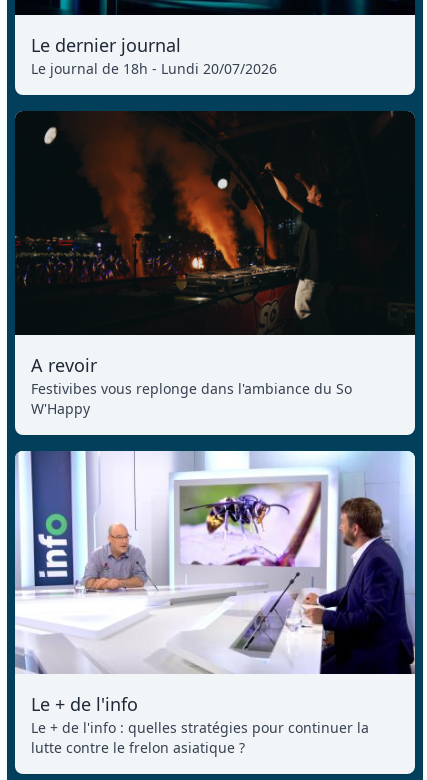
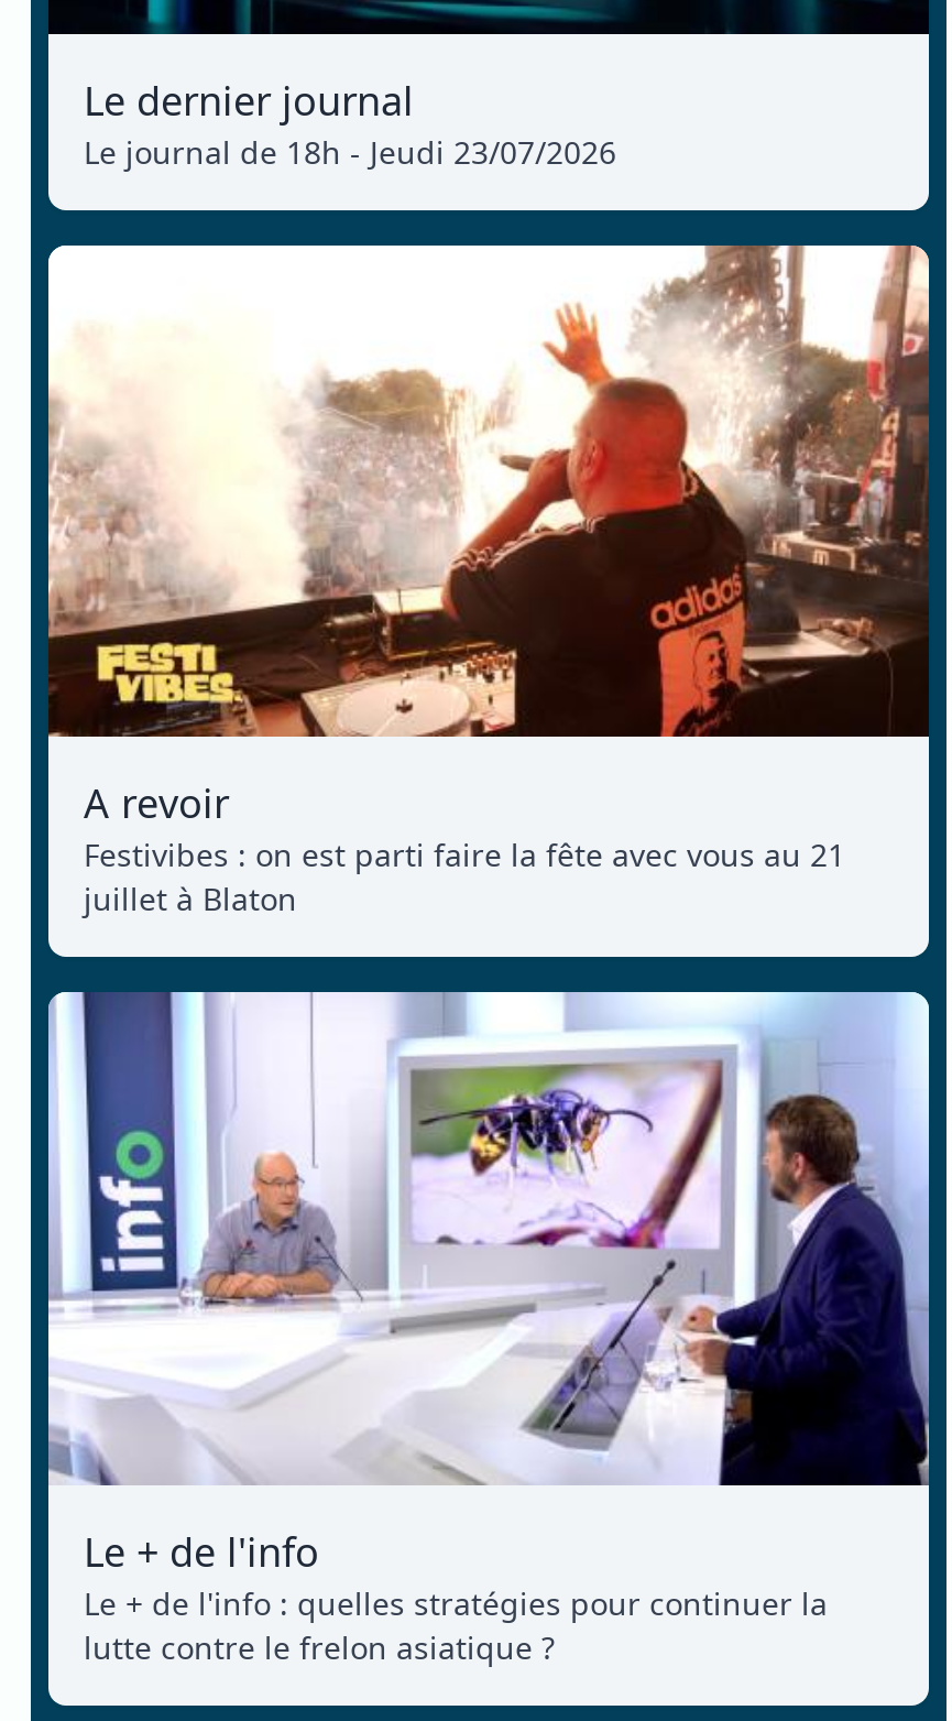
[31,59,277,78] Le journal de 18h - Lundi 20/07/2026 -> [84,130,616,172] Le journal de 18h - Jeudi 23/07/2026
[14,111,416,336] [image] -> [46,242,931,740] [image]
[31,379,352,418] Festivibes vous replonge dans l'ambiance du So | W'Happy -> [84,834,845,920] Festivibes : on est parti faire la fête avec vous au 21 | juillet à Blaton

